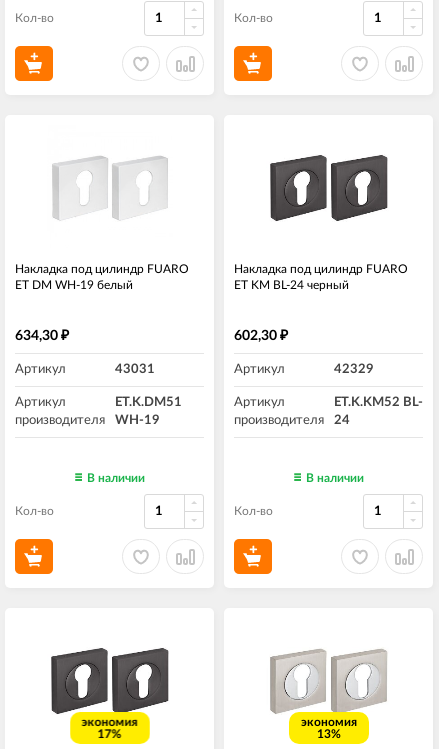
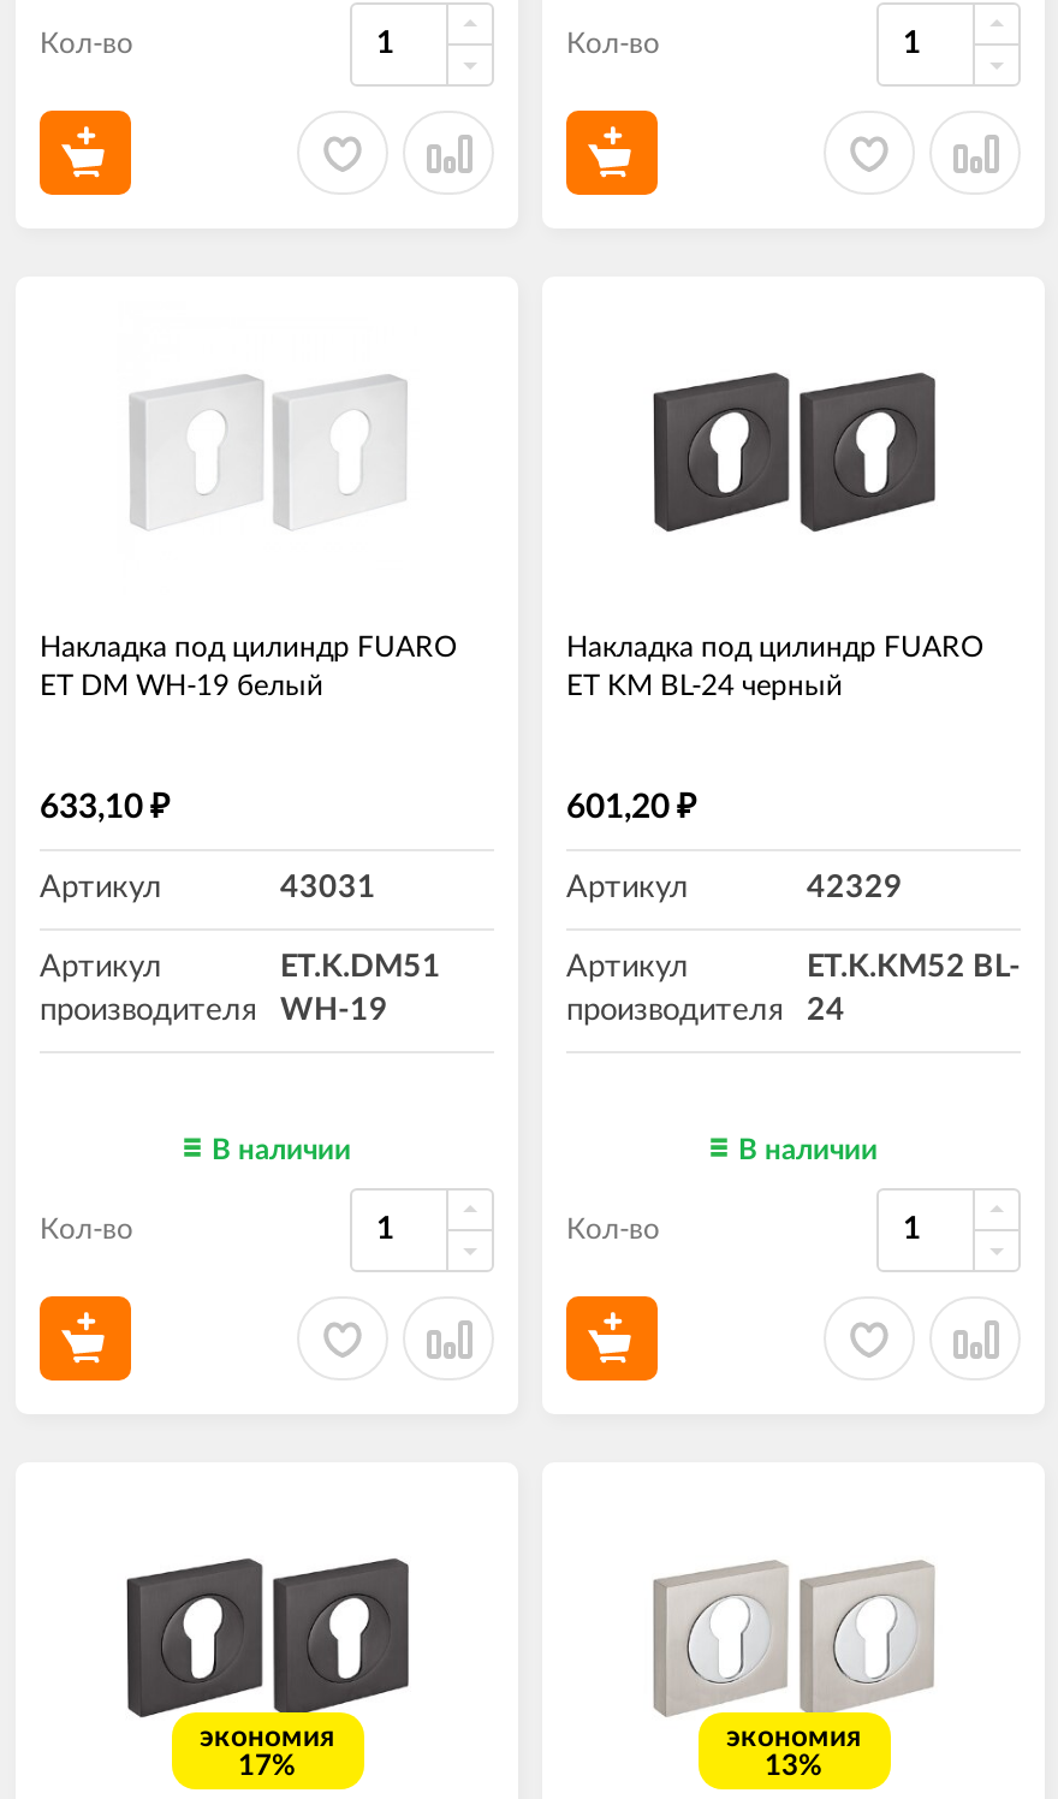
[15,329,69,343] 634,30 ₽ -> [40,792,170,825] 633,10 ₽
[234,329,288,343] 602,30 ₽ -> [566,792,696,825] 601,20 ₽

